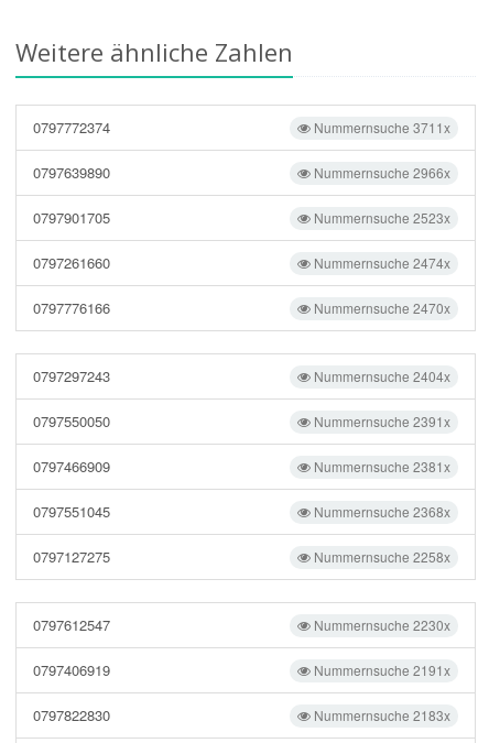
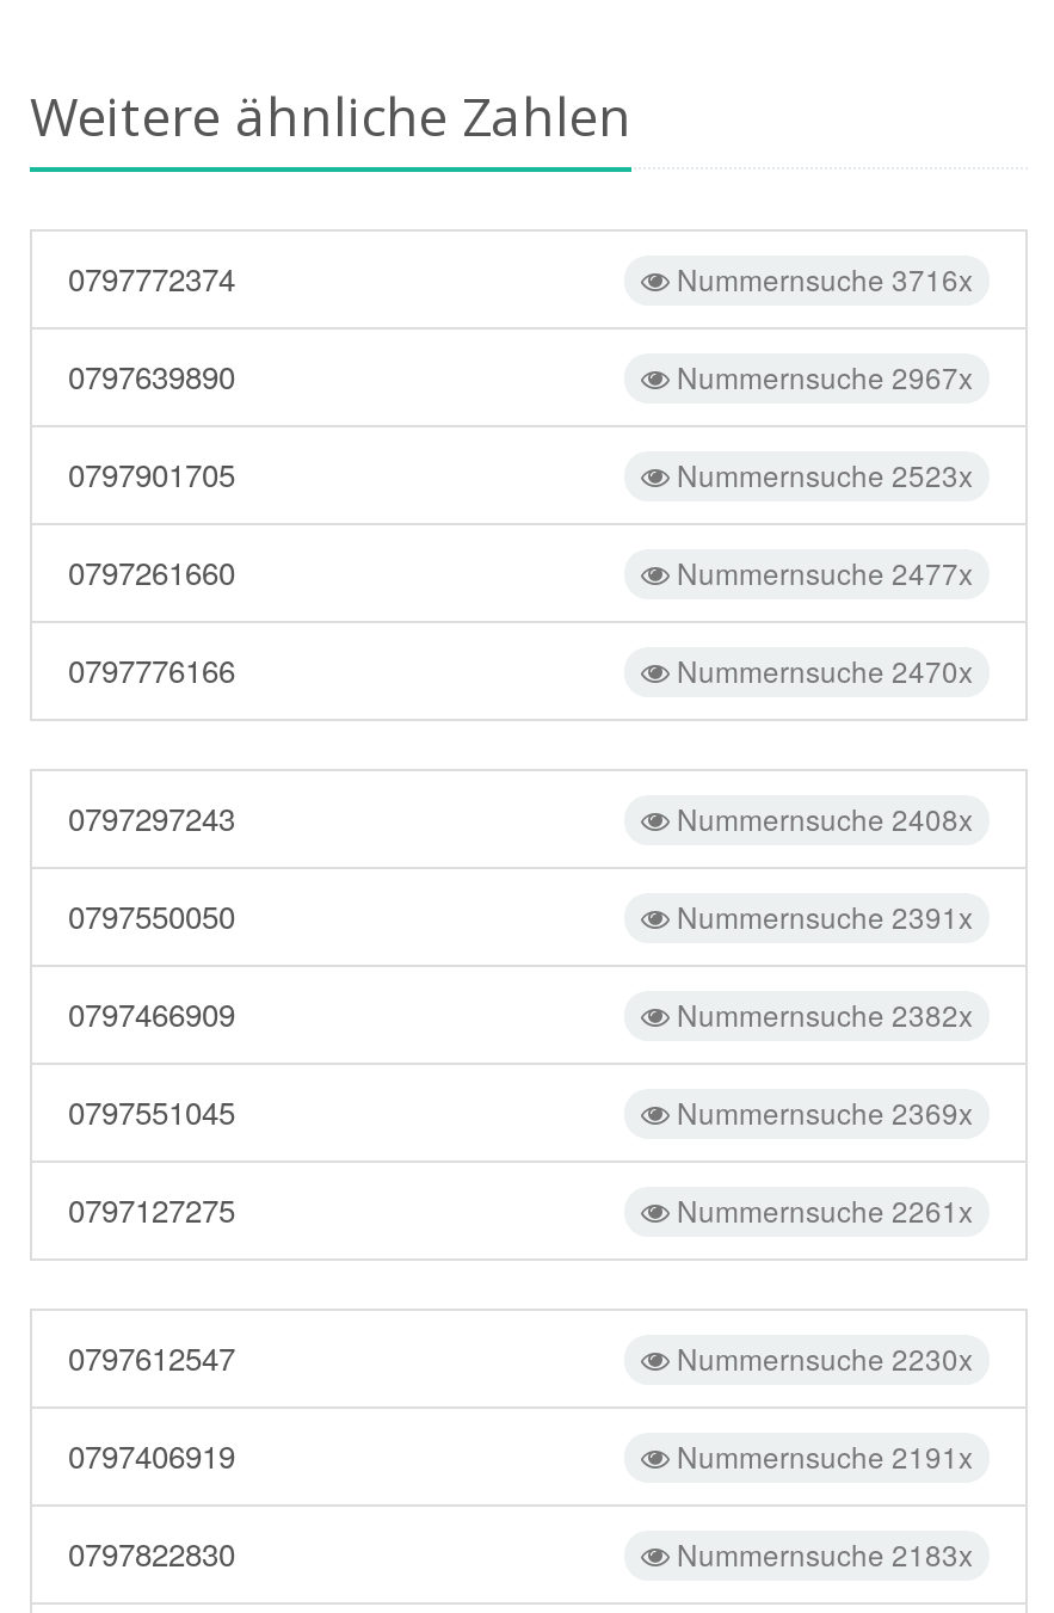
[311,118,450,136] Nummernsuche 3711x -> [670,258,973,298] Nummernsuche 3716x
[311,163,450,182] Nummernsuche 2966x -> [670,356,973,396] Nummernsuche 2967x
[311,253,450,272] Nummernsuche 2474x -> [670,552,973,592] Nummernsuche 2477x
[311,367,450,385] Nummernsuche 2404x -> [670,798,973,838] Nummernsuche 2408x
[311,457,450,476] Nummernsuche 2381x -> [670,993,973,1034] Nummernsuche 2382x
[311,502,450,521] Nummernsuche 2368x -> [670,1091,973,1132] Nummernsuche 2369x
[311,547,450,566] Nummernsuche 2258x -> [670,1189,973,1230] Nummernsuche 2261x

